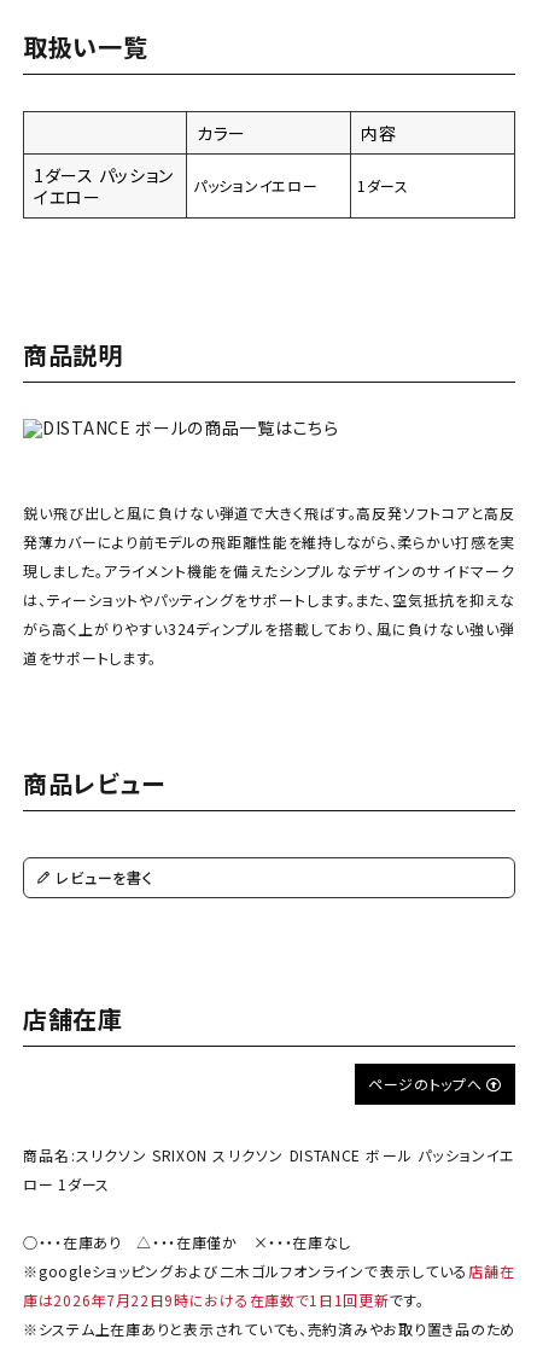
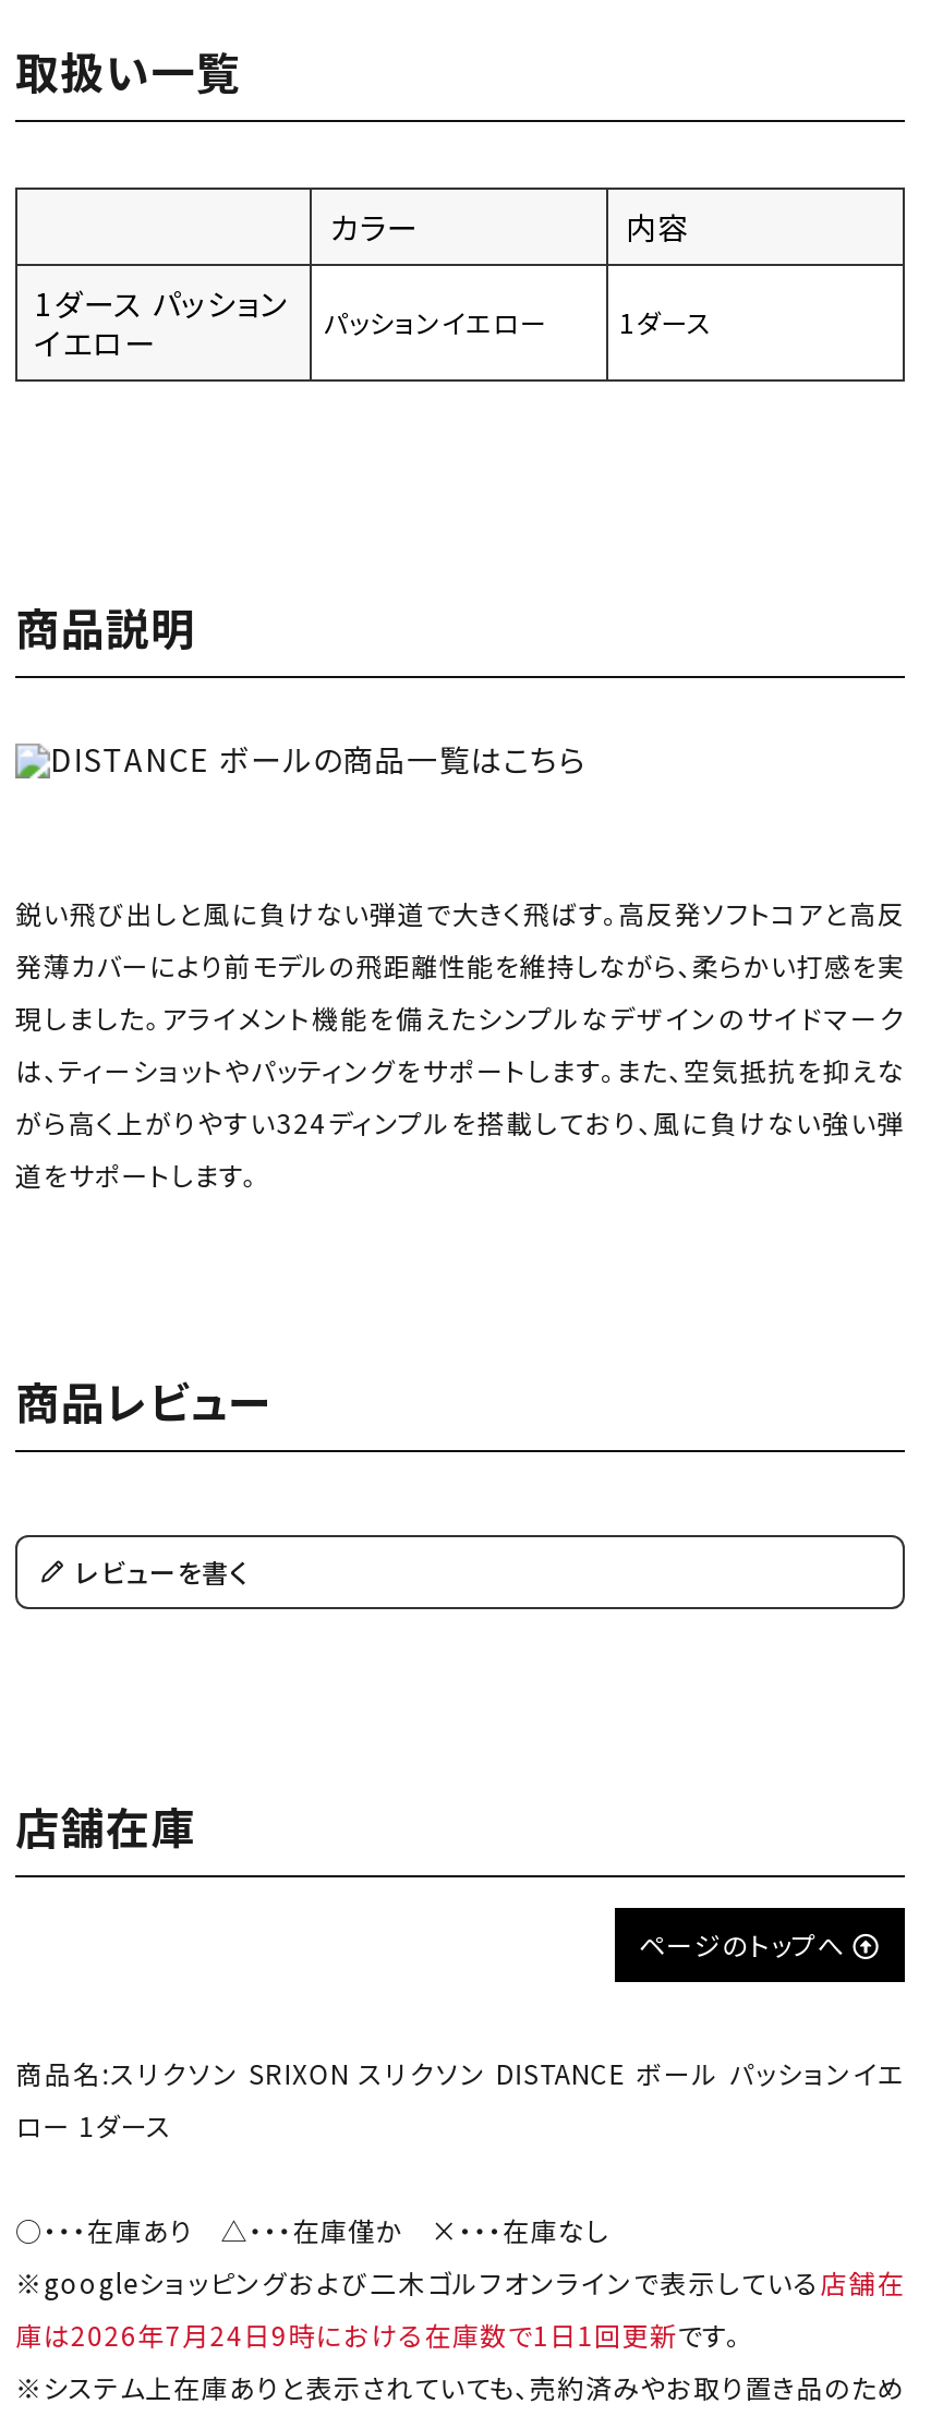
[23,1290,424,1310] 庫は2026年7月22日9時における在庫数で1日1回更新です。 -> [15,2316,741,2353] 庫は2026年7月24日9時における在庫数で1日1回更新です。

